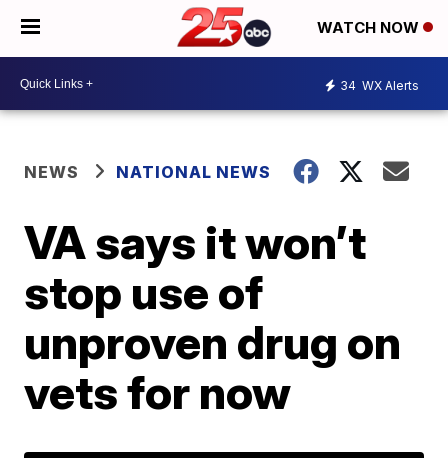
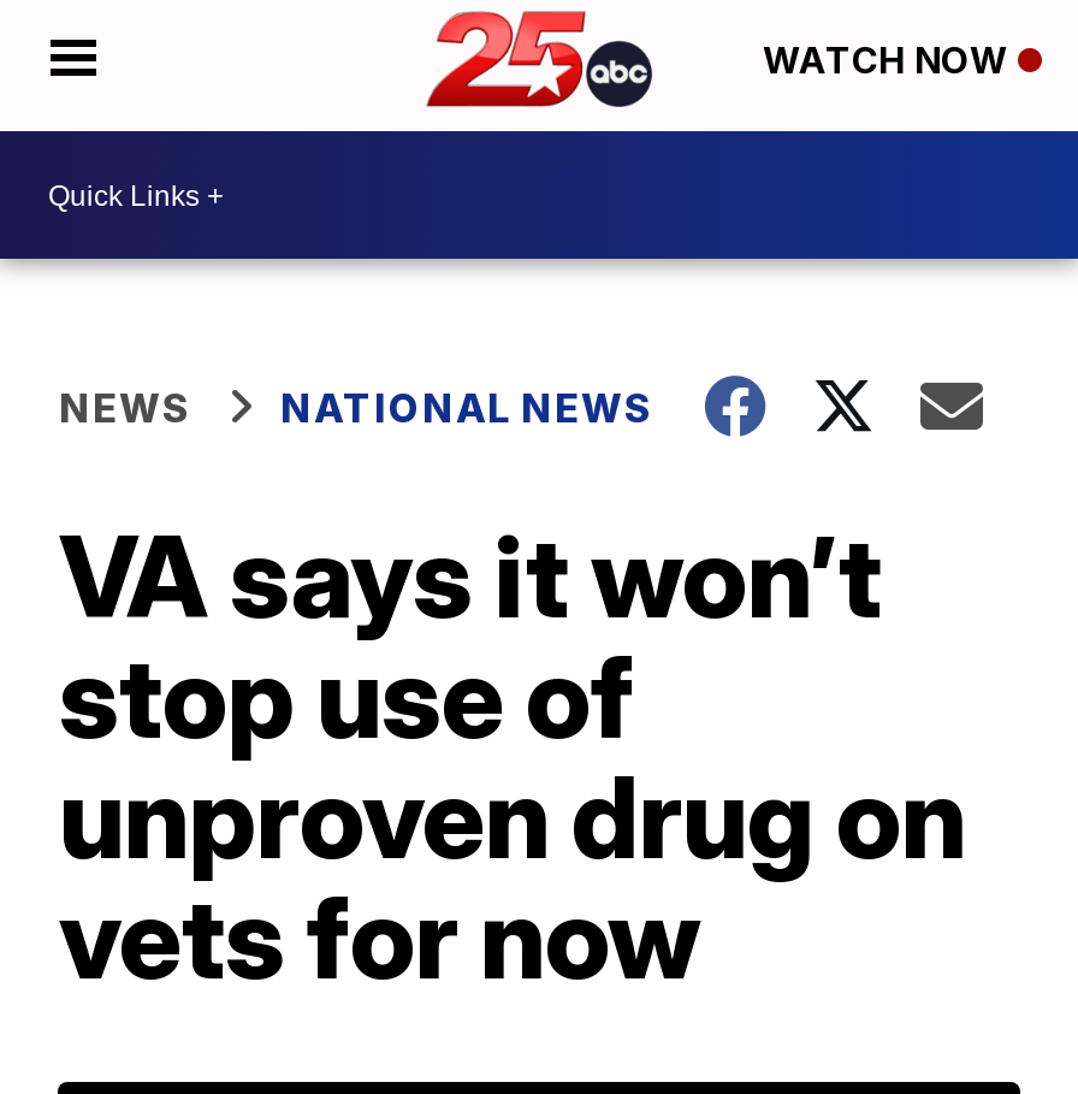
[340,77,419,92] 34 WX Alerts -> none

